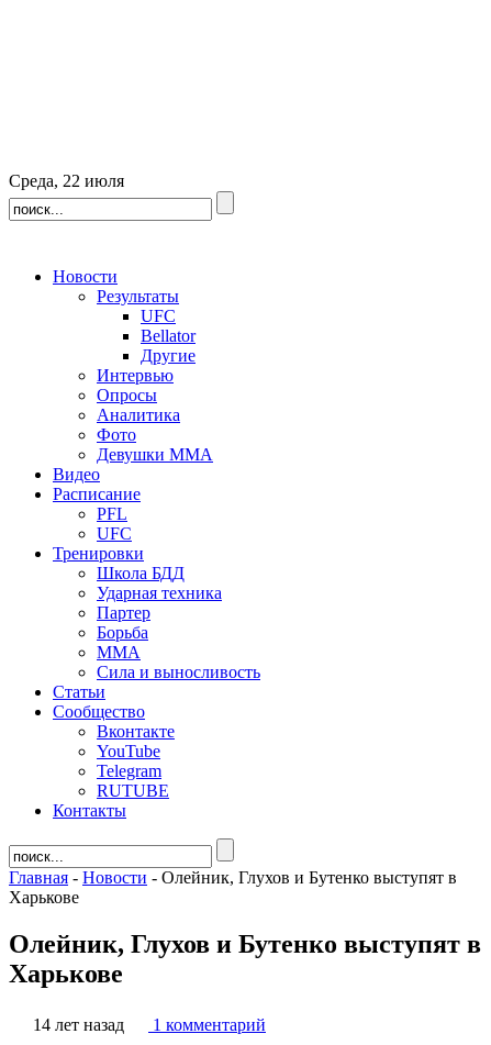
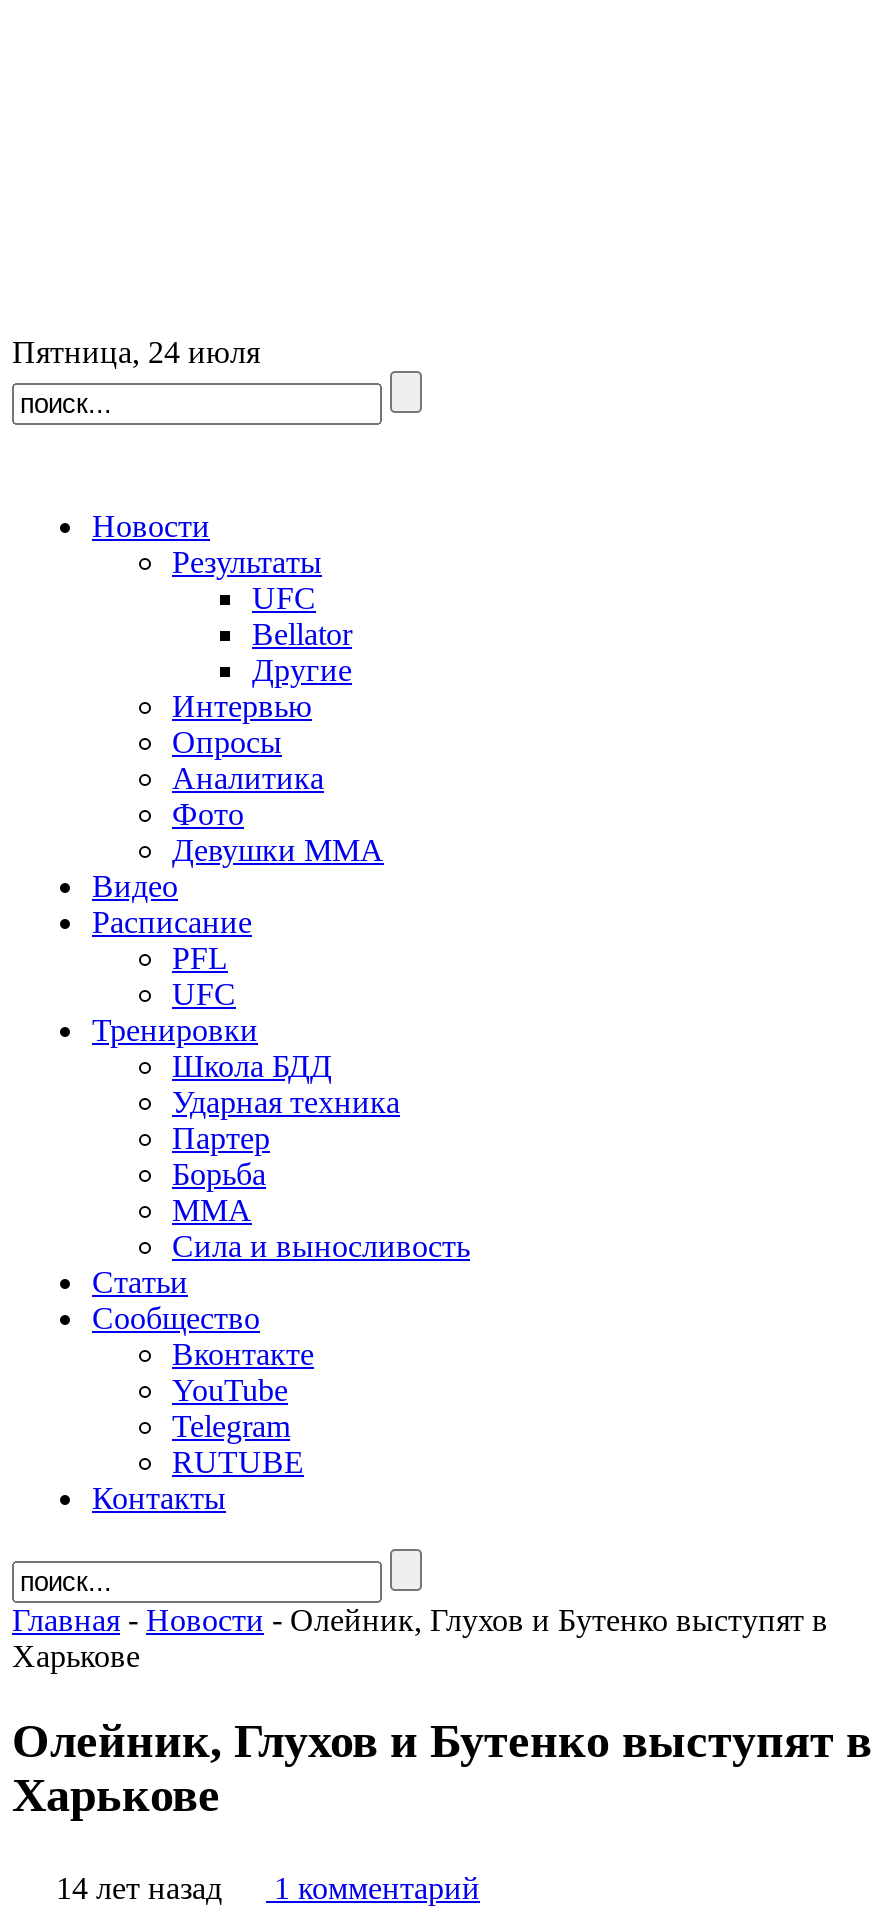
[9,171,124,190] Среда, 22 июля -> [12,335,260,369] Пятница, 24 июля

